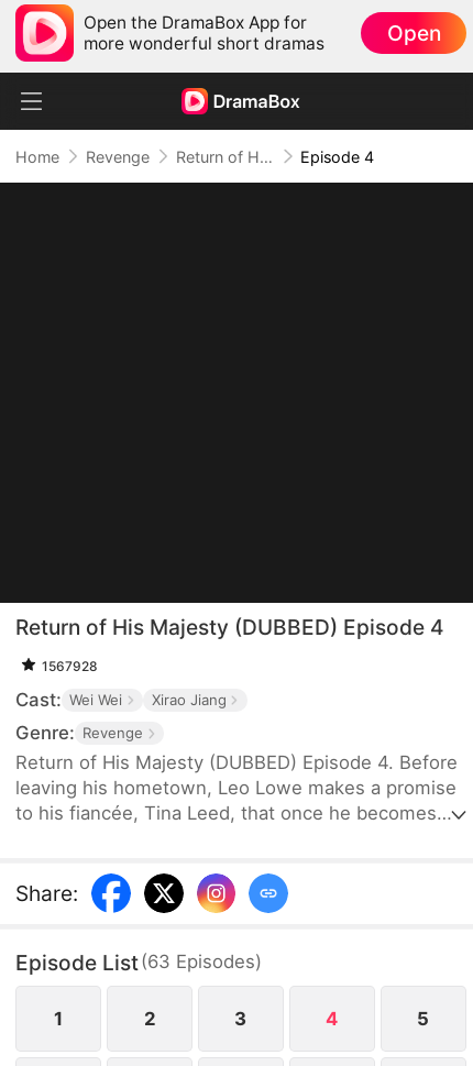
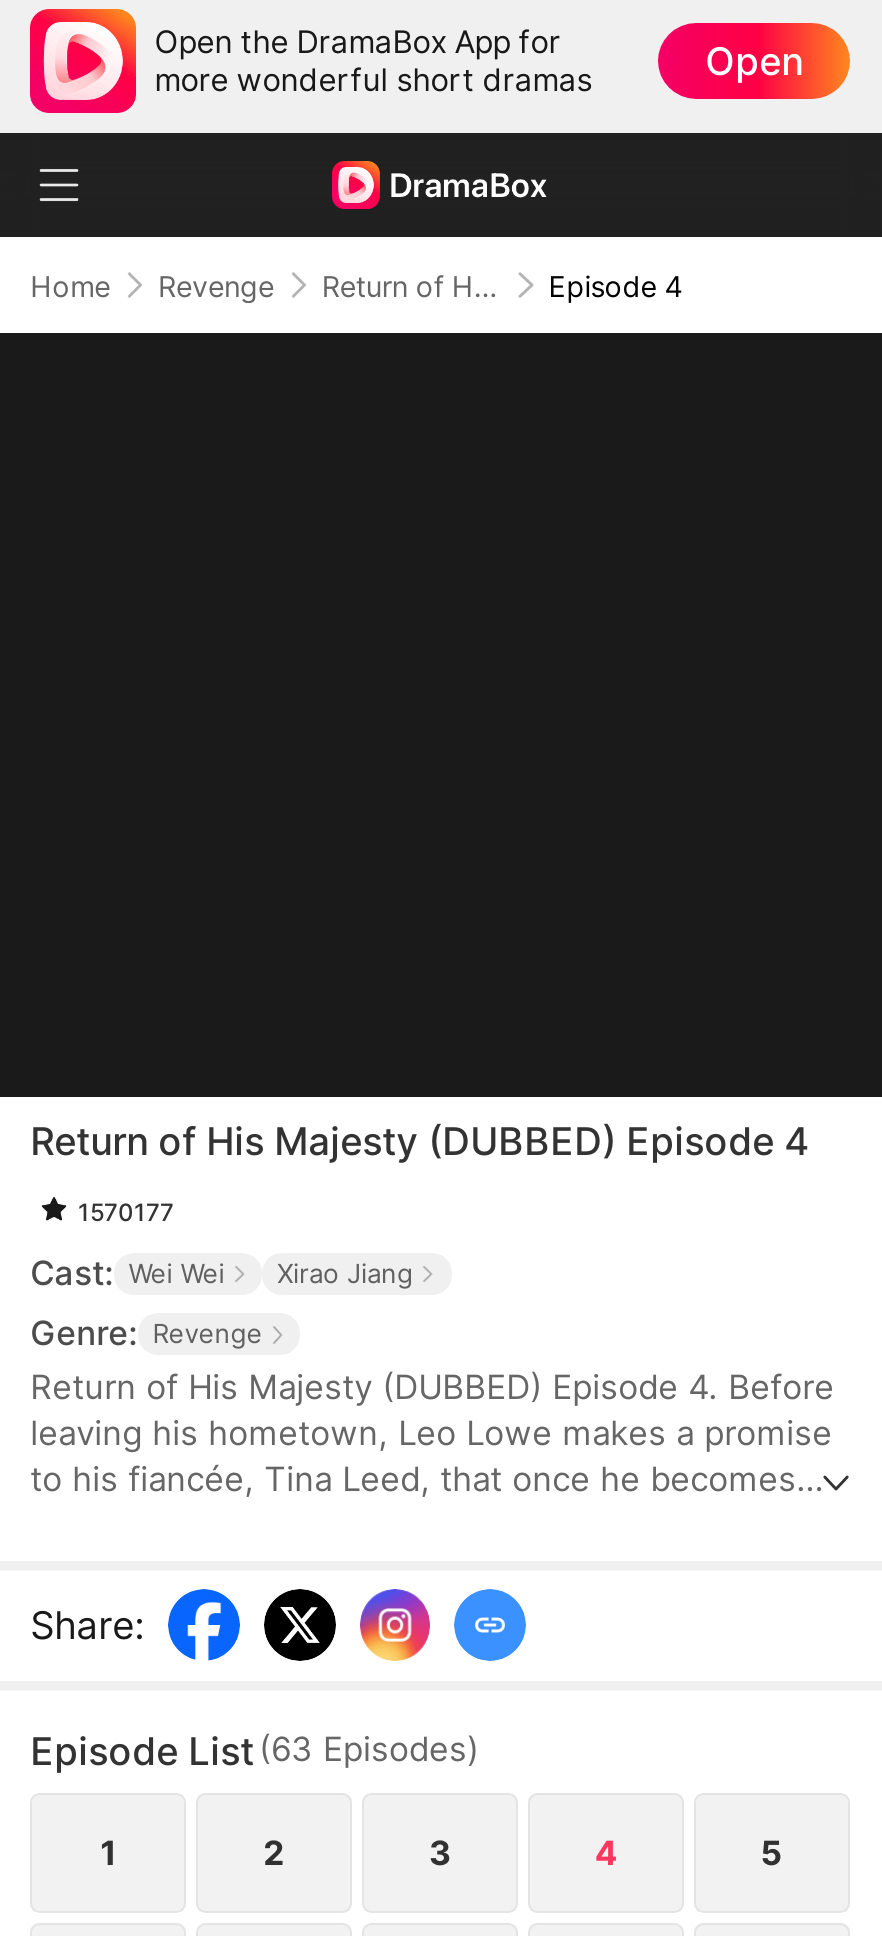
[42,658,98,674] 1567928 -> [78,1196,174,1226] 1570177

